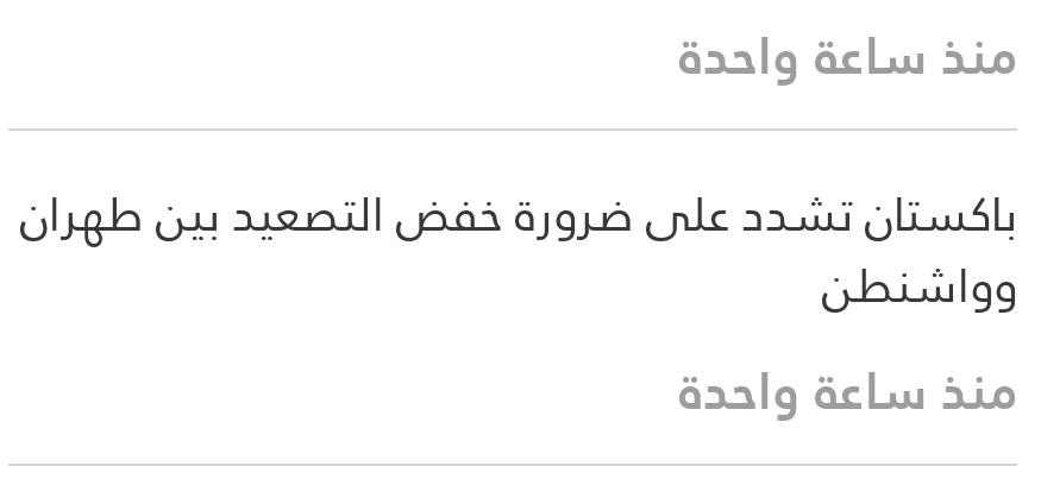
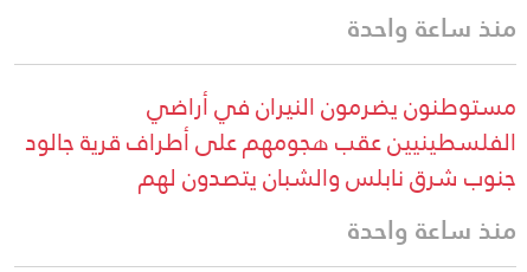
[20,169,1017,330] باكستان تشدد على ضرورة خفض التصعيد بين طهران | وواشنطن -> [25,84,516,200] مستوطنون يضرمون النيران في أراضي | الفلسطينيين عقب هجومهم على أطراف قرية جالود | جنوب شرق نابلس والشبان يتصدون لهم

